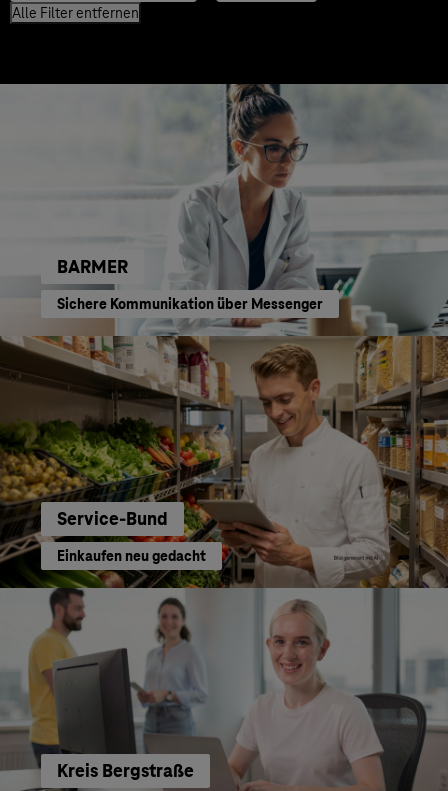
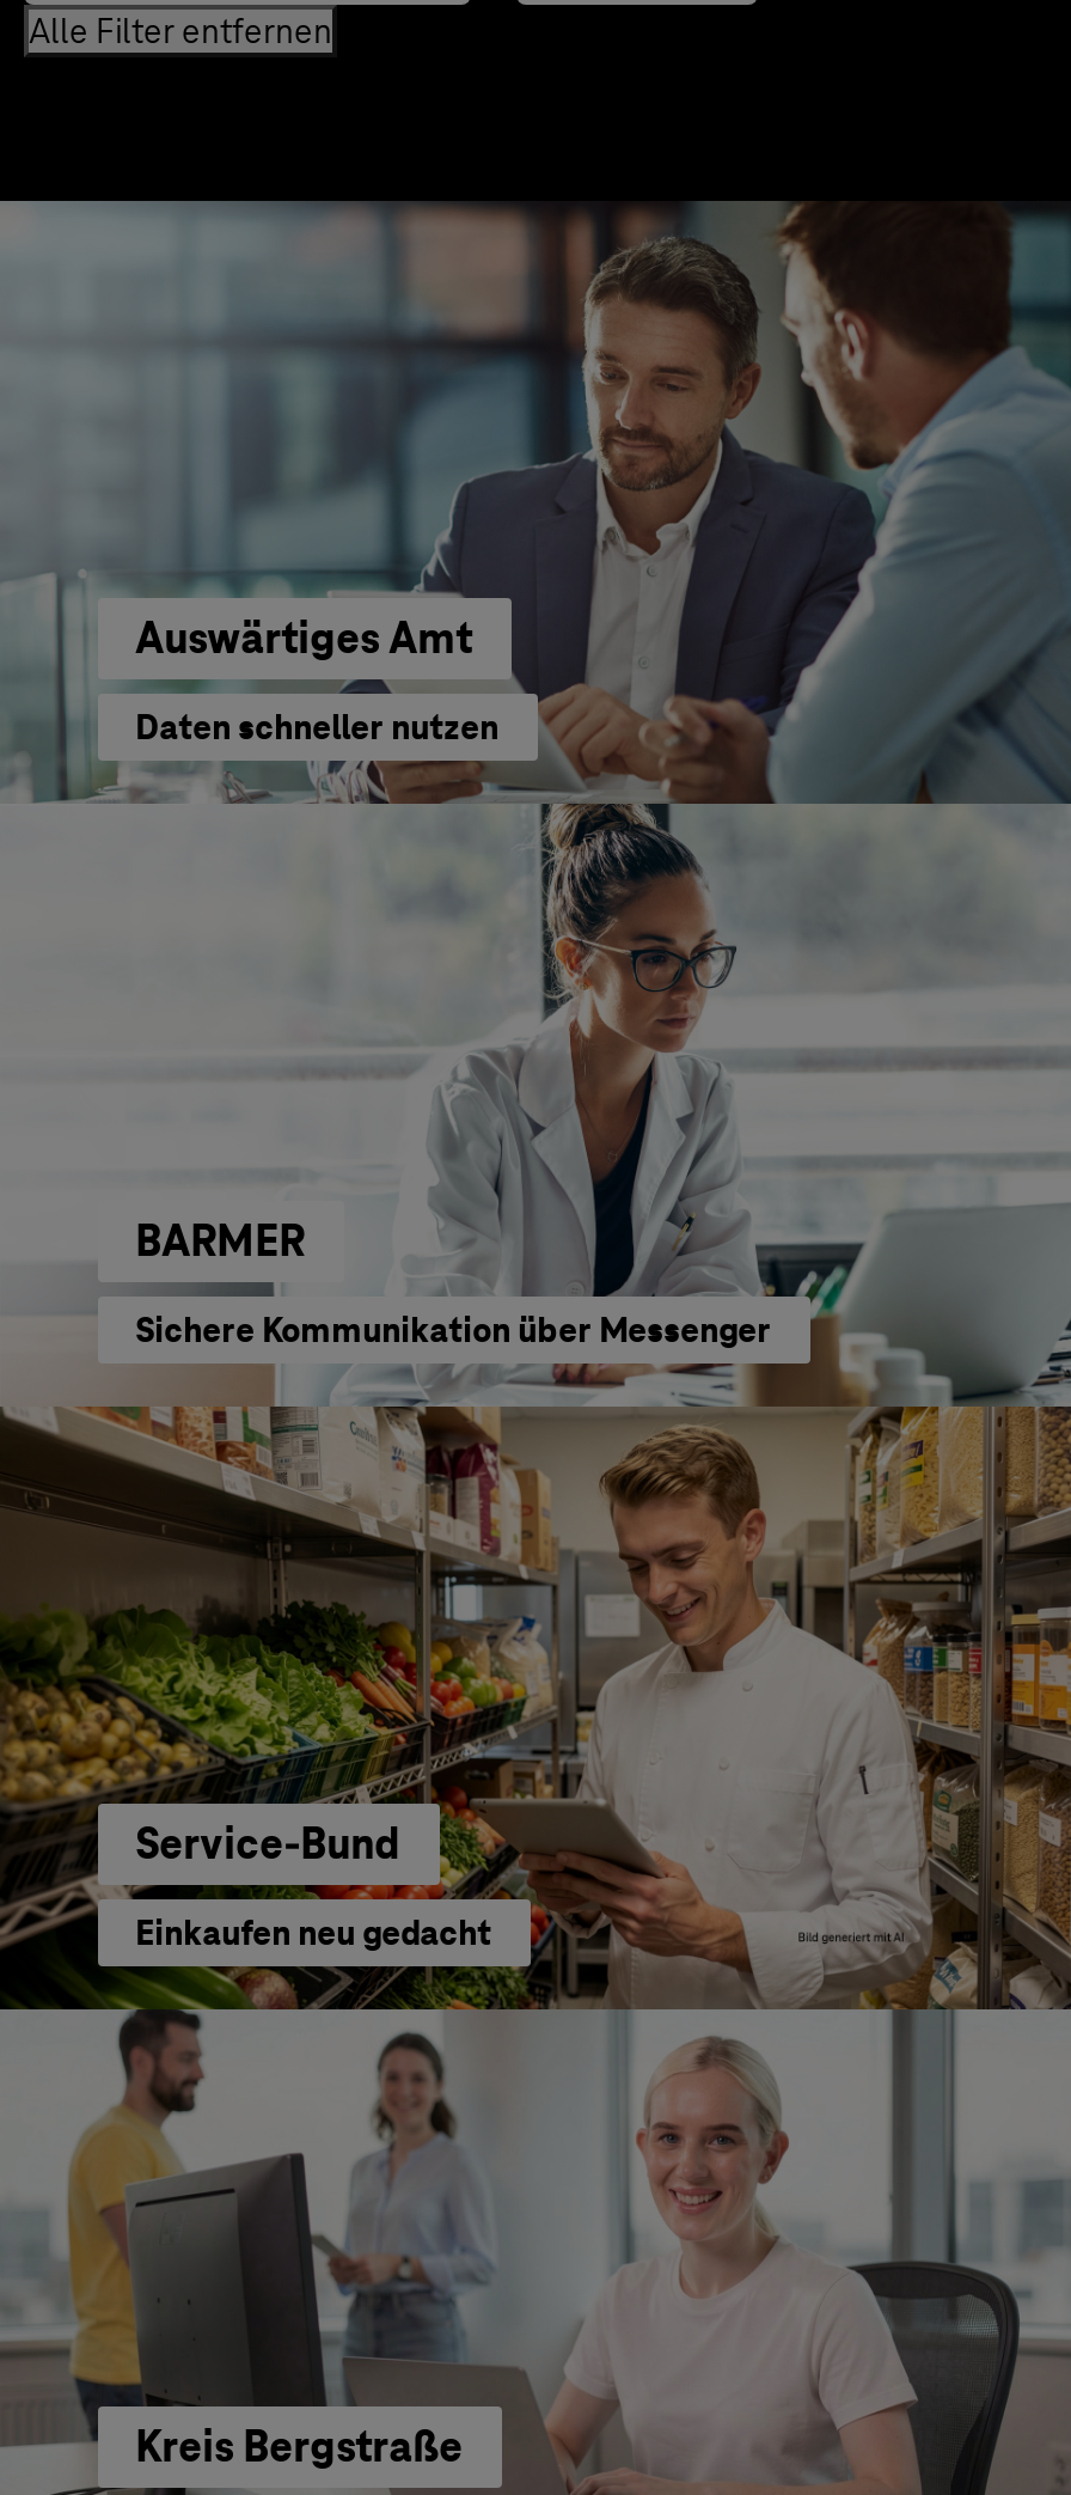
none -> [7,199,1064,806] [image] | Auswärtiges Amt | Daten schneller nutzen

